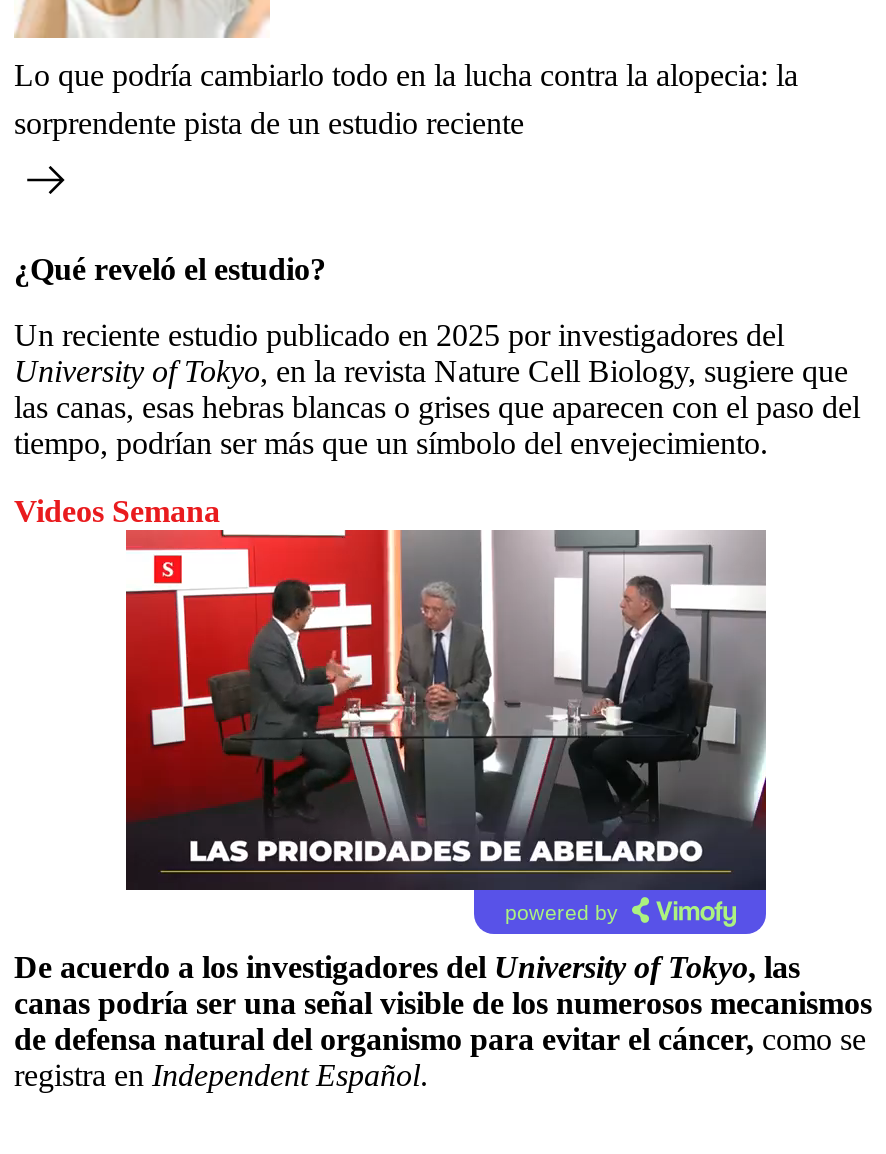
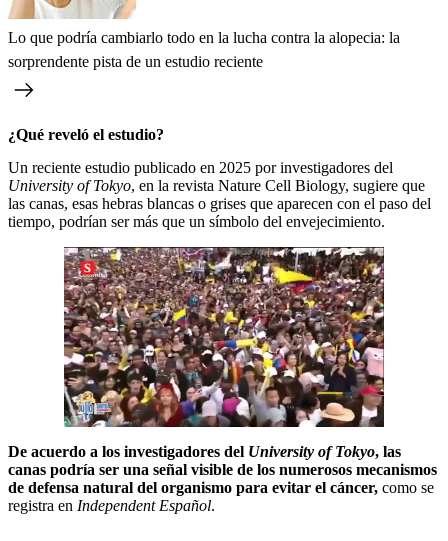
[14,494,220,528] Videos Semana -> none
[126,528,768,936] [image] -> [63,246,385,435] [image]
[505,900,619,924] powered by -> none

